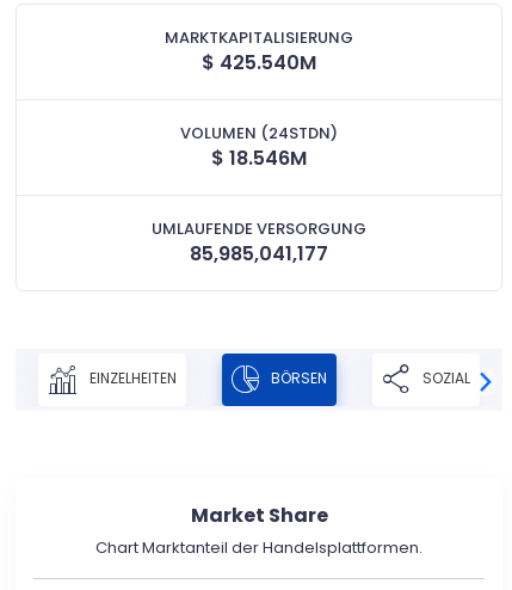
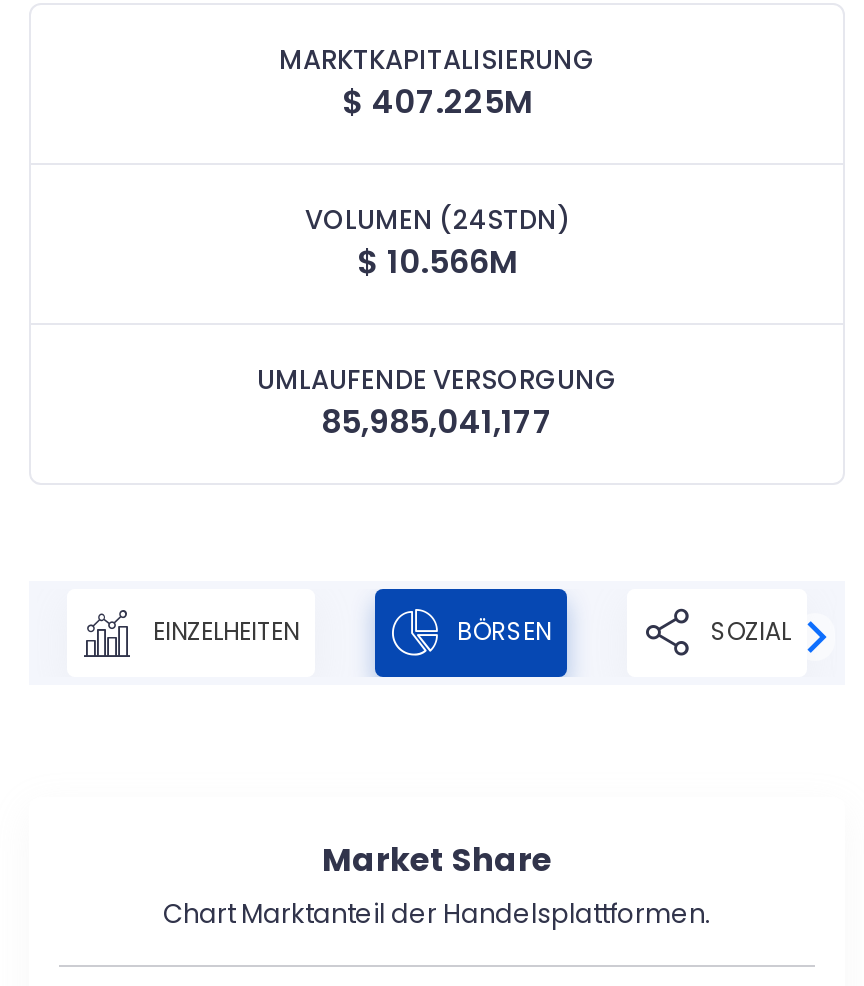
[202,48,316,76] $425.540M -> [342,78,532,124] $407.225M
[211,144,307,171] $18.546M -> [357,238,517,284] $10.566M

